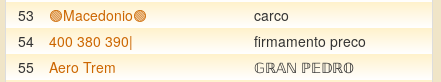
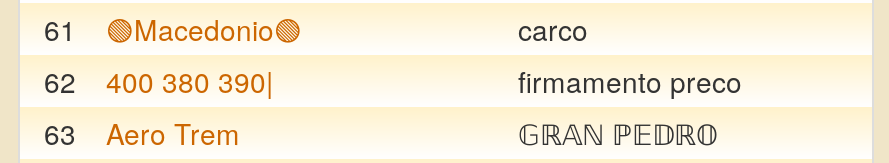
[18,5,34,25] 53 -> [44,9,76,49] 61
[18,31,34,51] 54 -> [44,61,76,101] 62
[18,57,116,77] 55 Aero Trem -> [44,113,240,153] 63 Aero Trem

